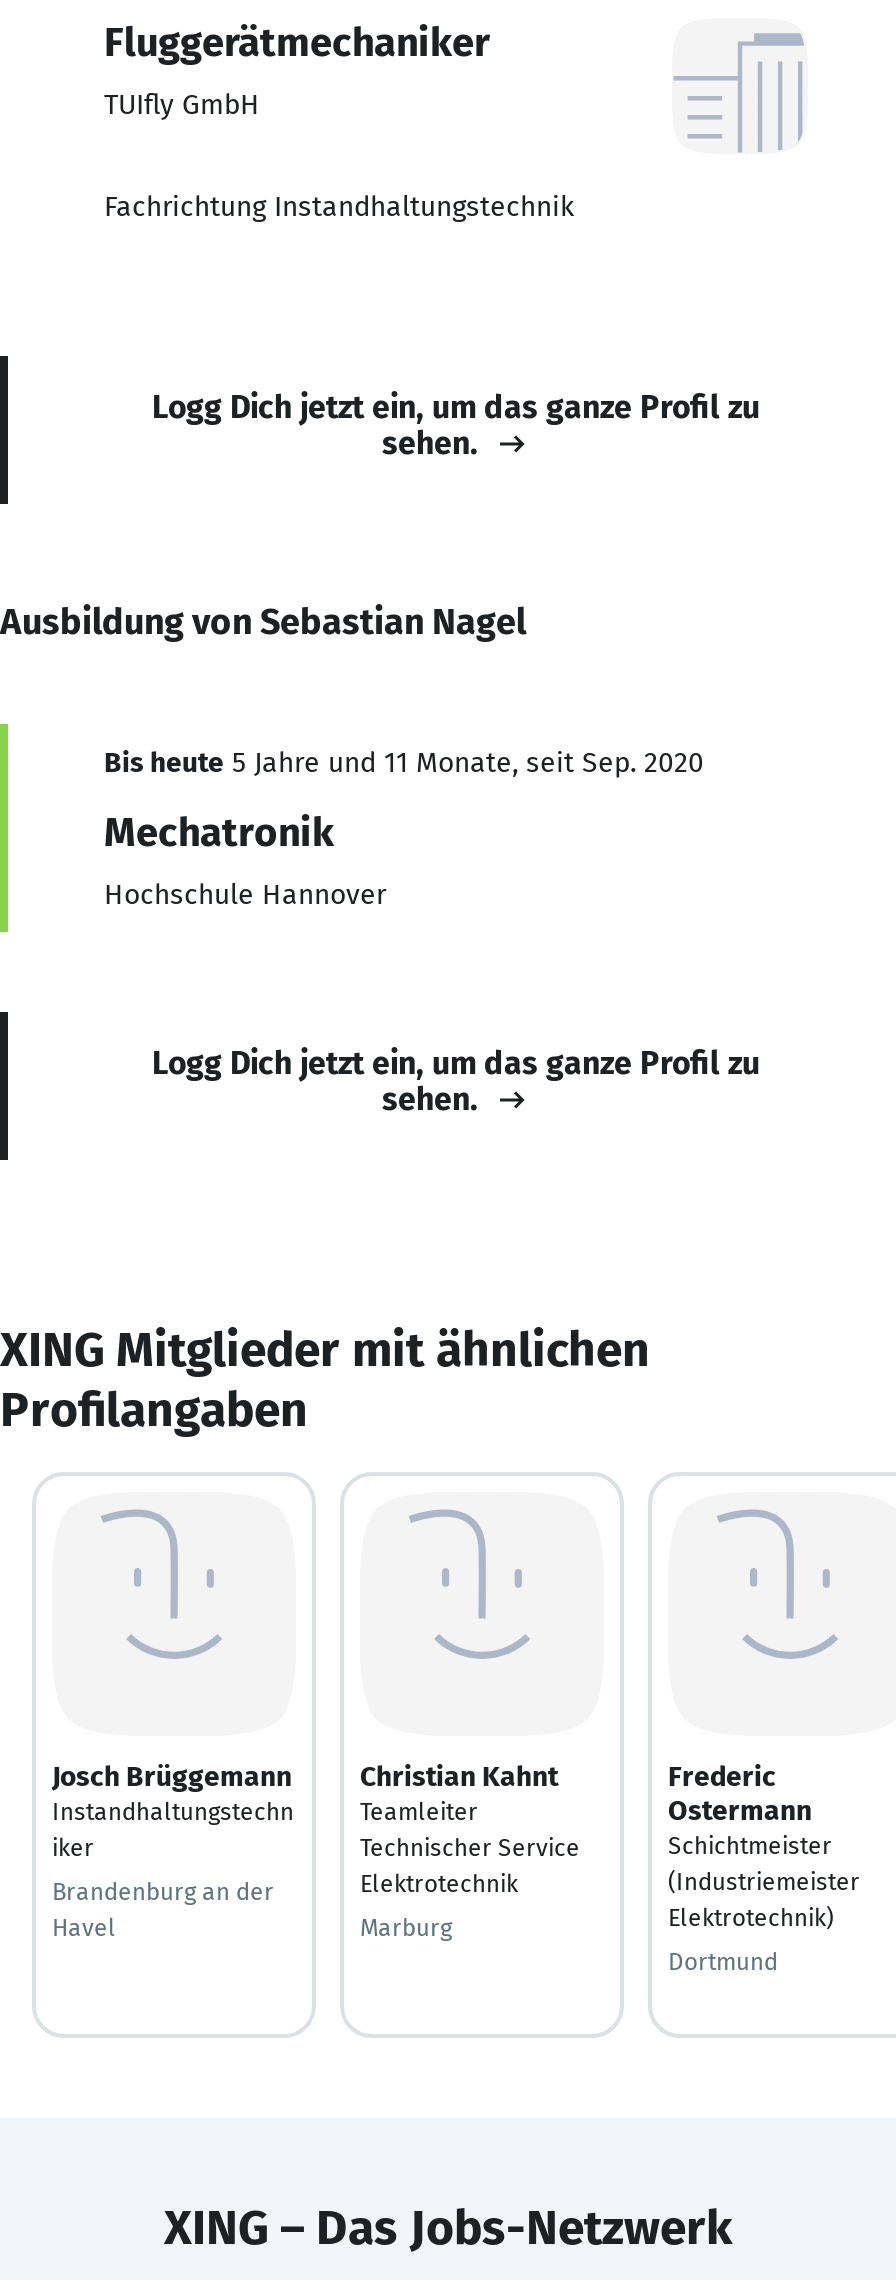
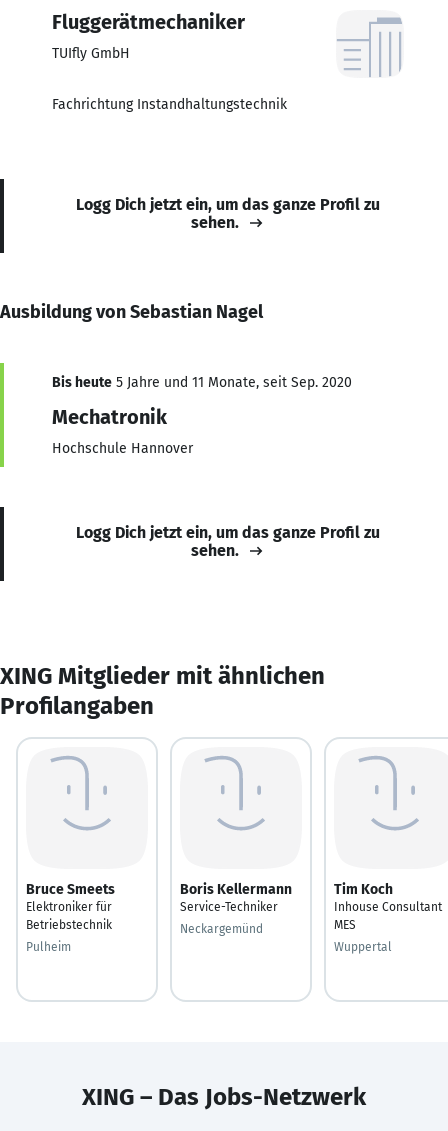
[52,1759,294,1861] Josch Brüggemann | Instandhaltungstechn | iker -> [26,880,115,931] Bruce Smeets | Elektroniker für | Betriebstechnik
[360,1759,580,1897] Christian Kahnt | Teamleiter | Technischer Service | Elektrotechnik -> [180,880,292,913] Boris Kellermann | Service-Techniker
[668,1759,860,1931] Frederic | Ostermann | Schichtmeister | (Industriemeister | Elektrotechnik) -> [334,880,442,931] Tim Koch | Inhouse Consultant | MES
[52,1877,274,1941] Brandenburg an der | Havel -> [26,939,71,953] Pulheim
[360,1913,452,1941] Marburg -> [180,921,263,935] Neckargemünd
[668,1947,778,1975] Dortmund -> [334,939,392,953] Wuppertal

